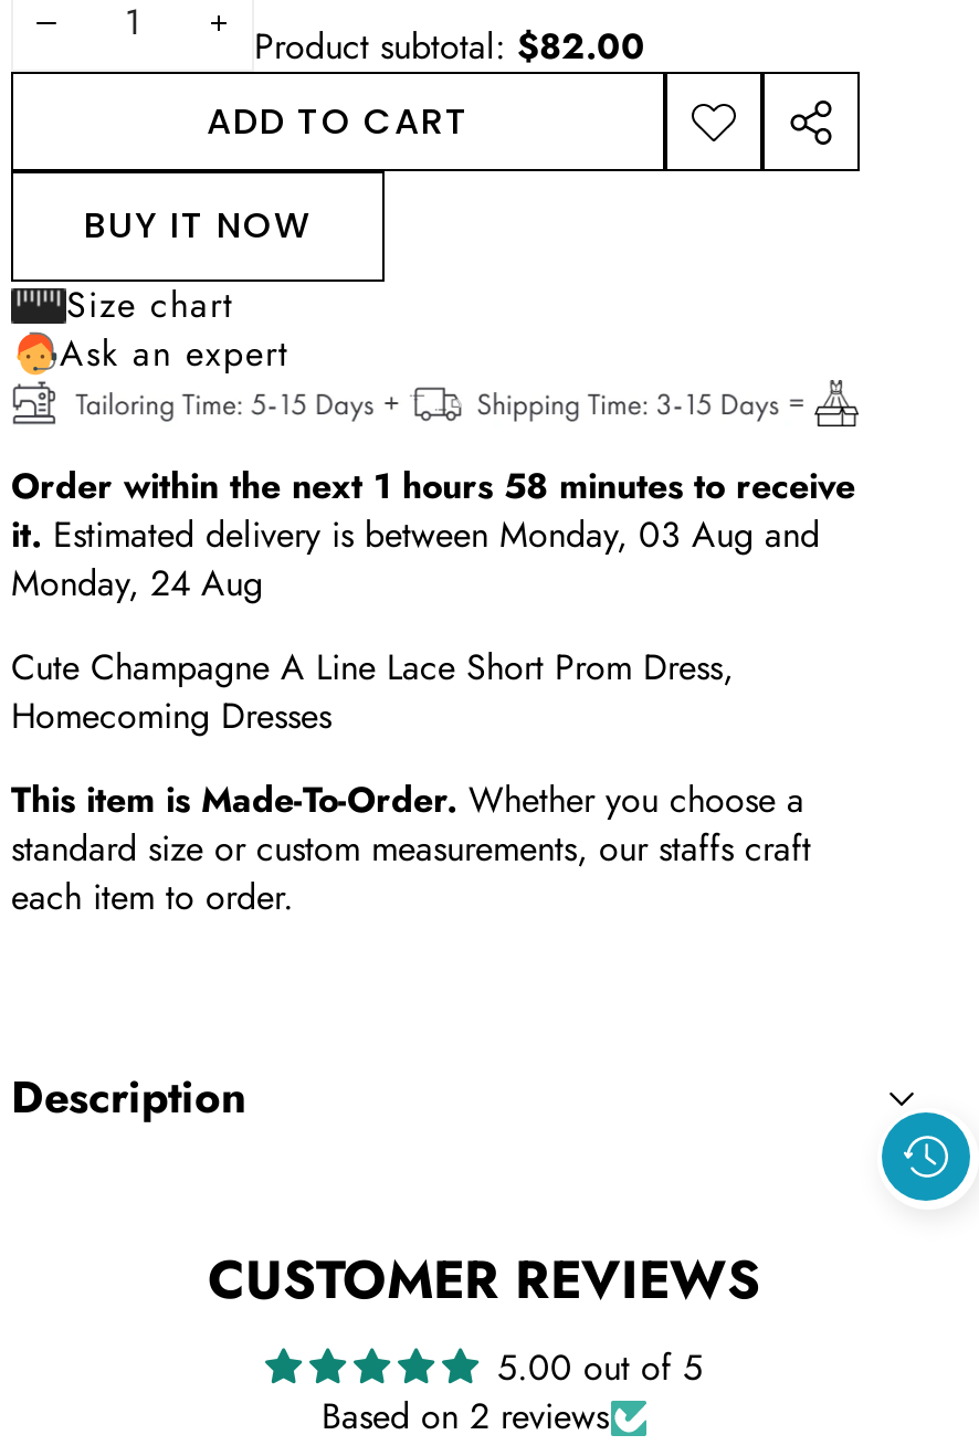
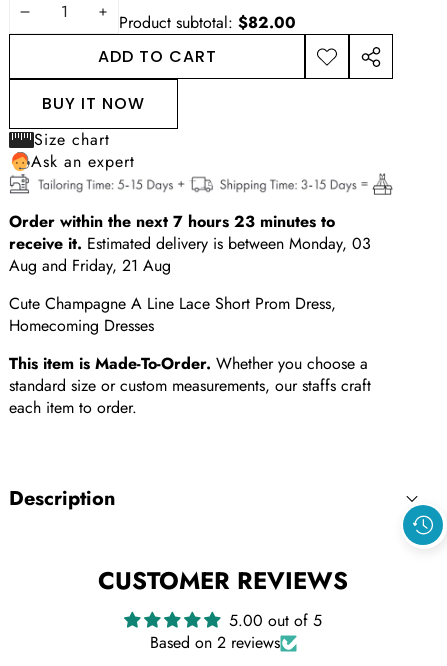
[11,461,855,609] Order within the next 1 hours 58 minutes to receive | it. Estimated delivery is between Monday, 03 Aug and | Monday, 24 Aug -> [9,210,371,277] Order within the next 7 hours 23 minutes to | receive it. Estimated delivery is between Monday, 03 | Aug and Friday, 21 Aug

